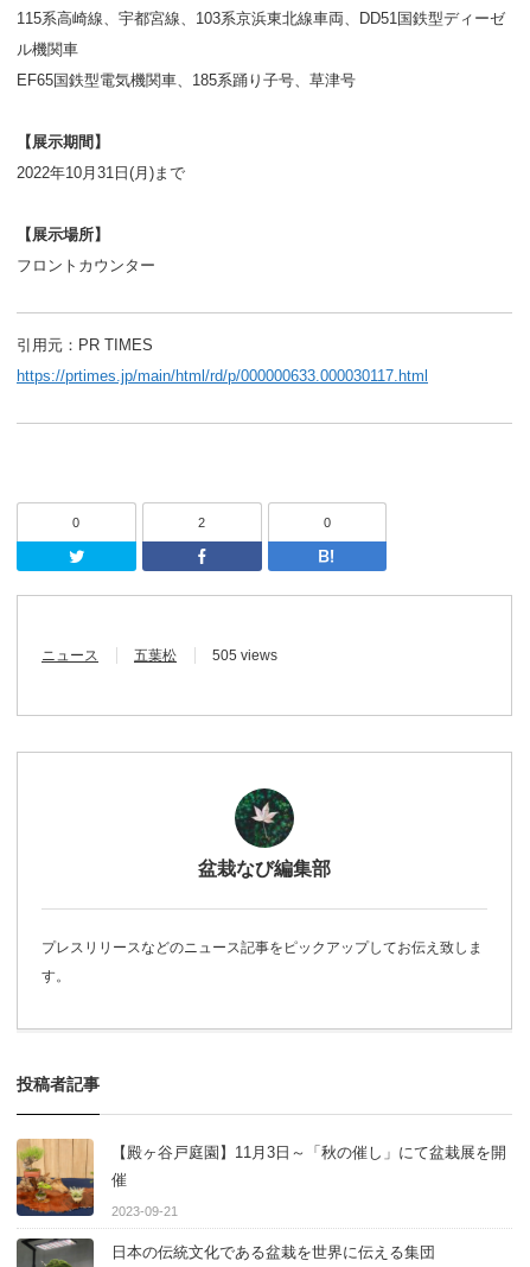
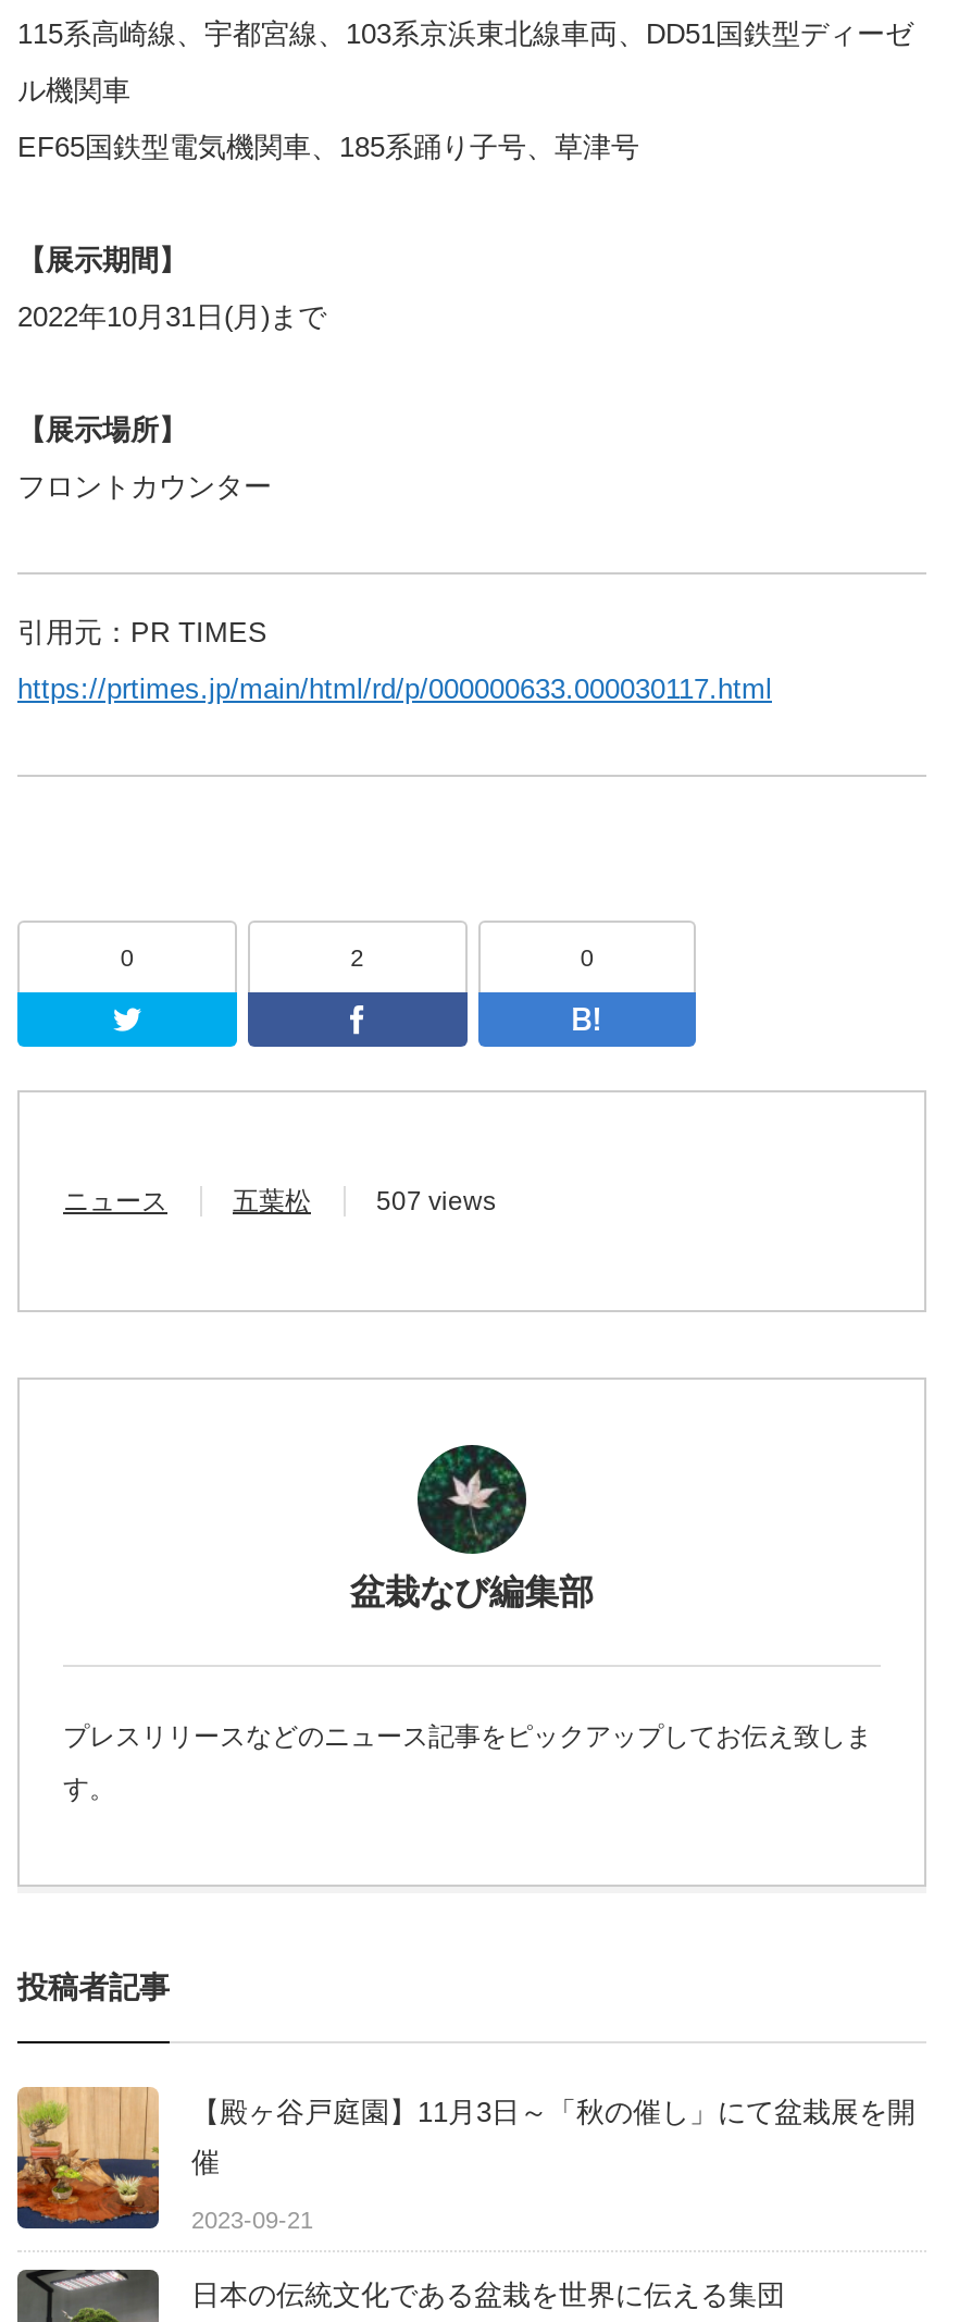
[212,647,277,664] 505 views -> [376,1186,496,1216] 507 views

